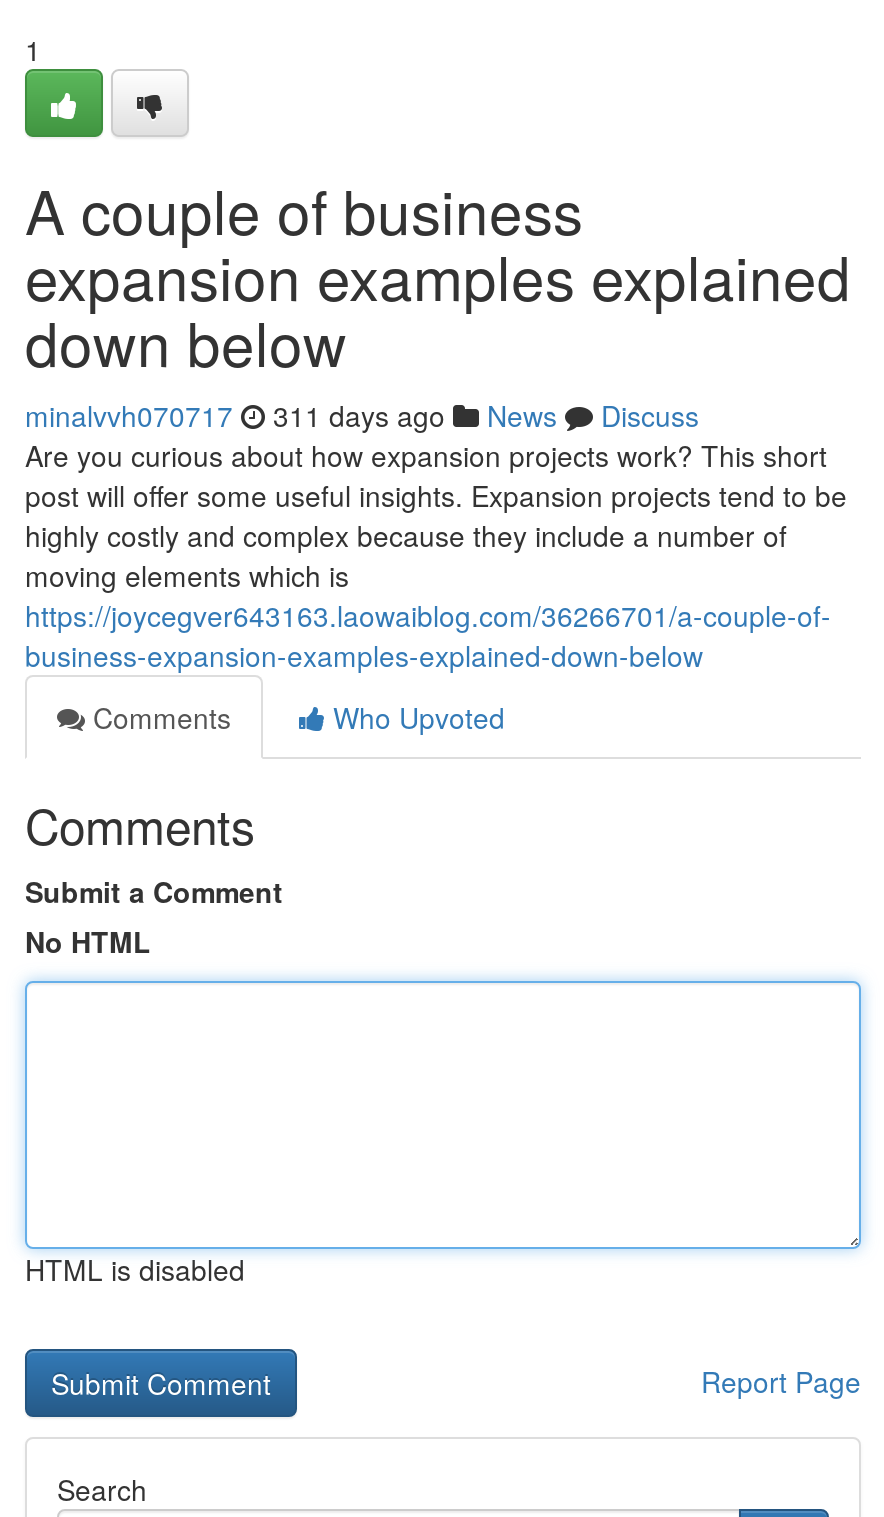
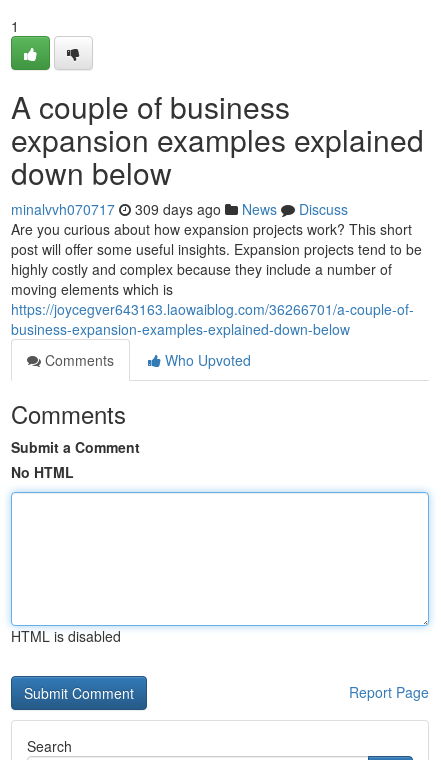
[25,395,699,435] minalvvh070717 311 days ago News Discuss -> [11,199,348,219] minalvvh070717 309 days ago News Discuss

